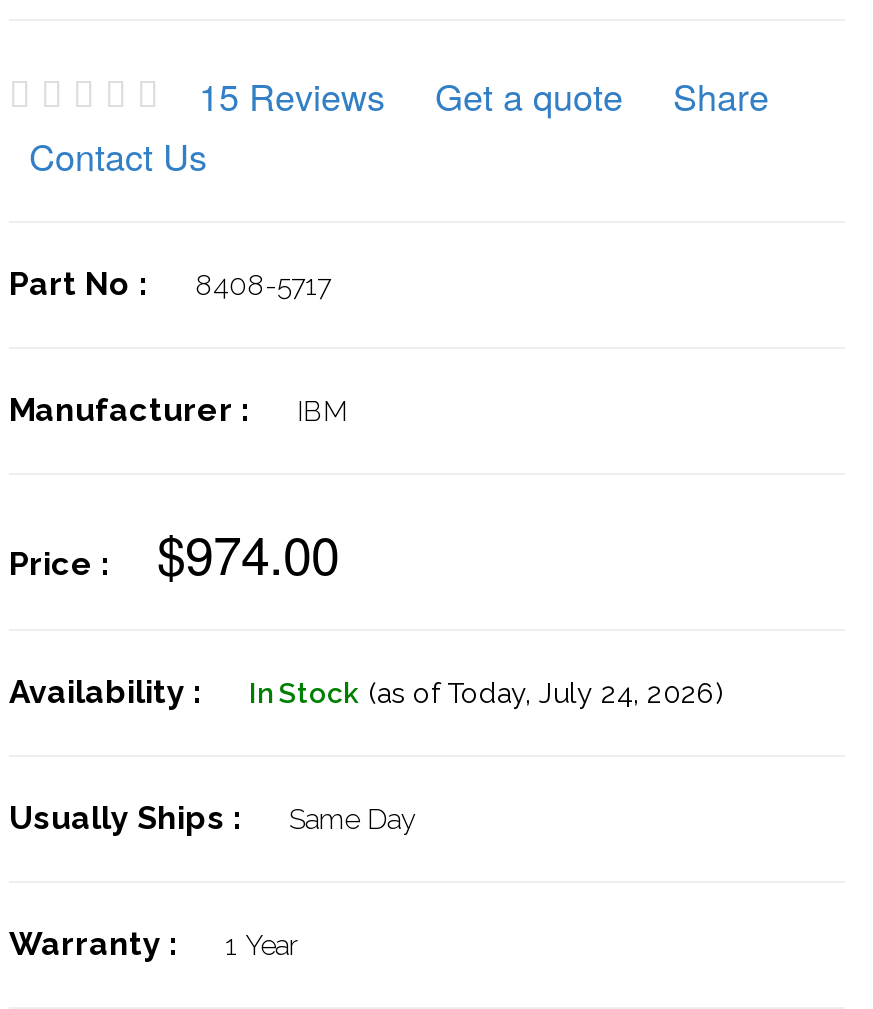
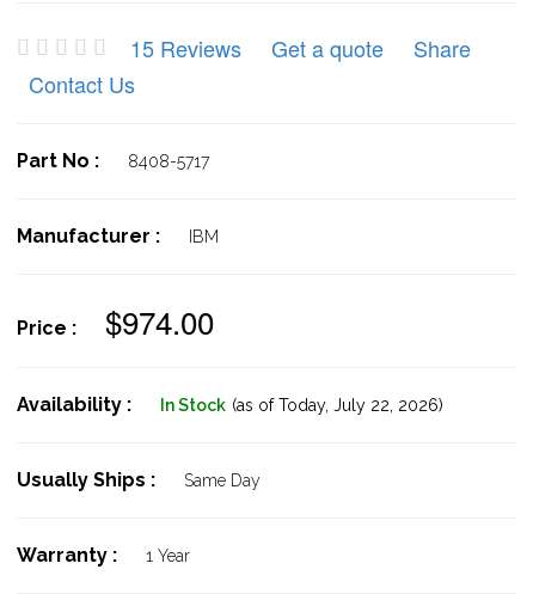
[249,677,723,709] In Stock (as of Today, July 24, 2026) -> [160,396,443,415] In Stock (as of Today, July 22, 2026)

